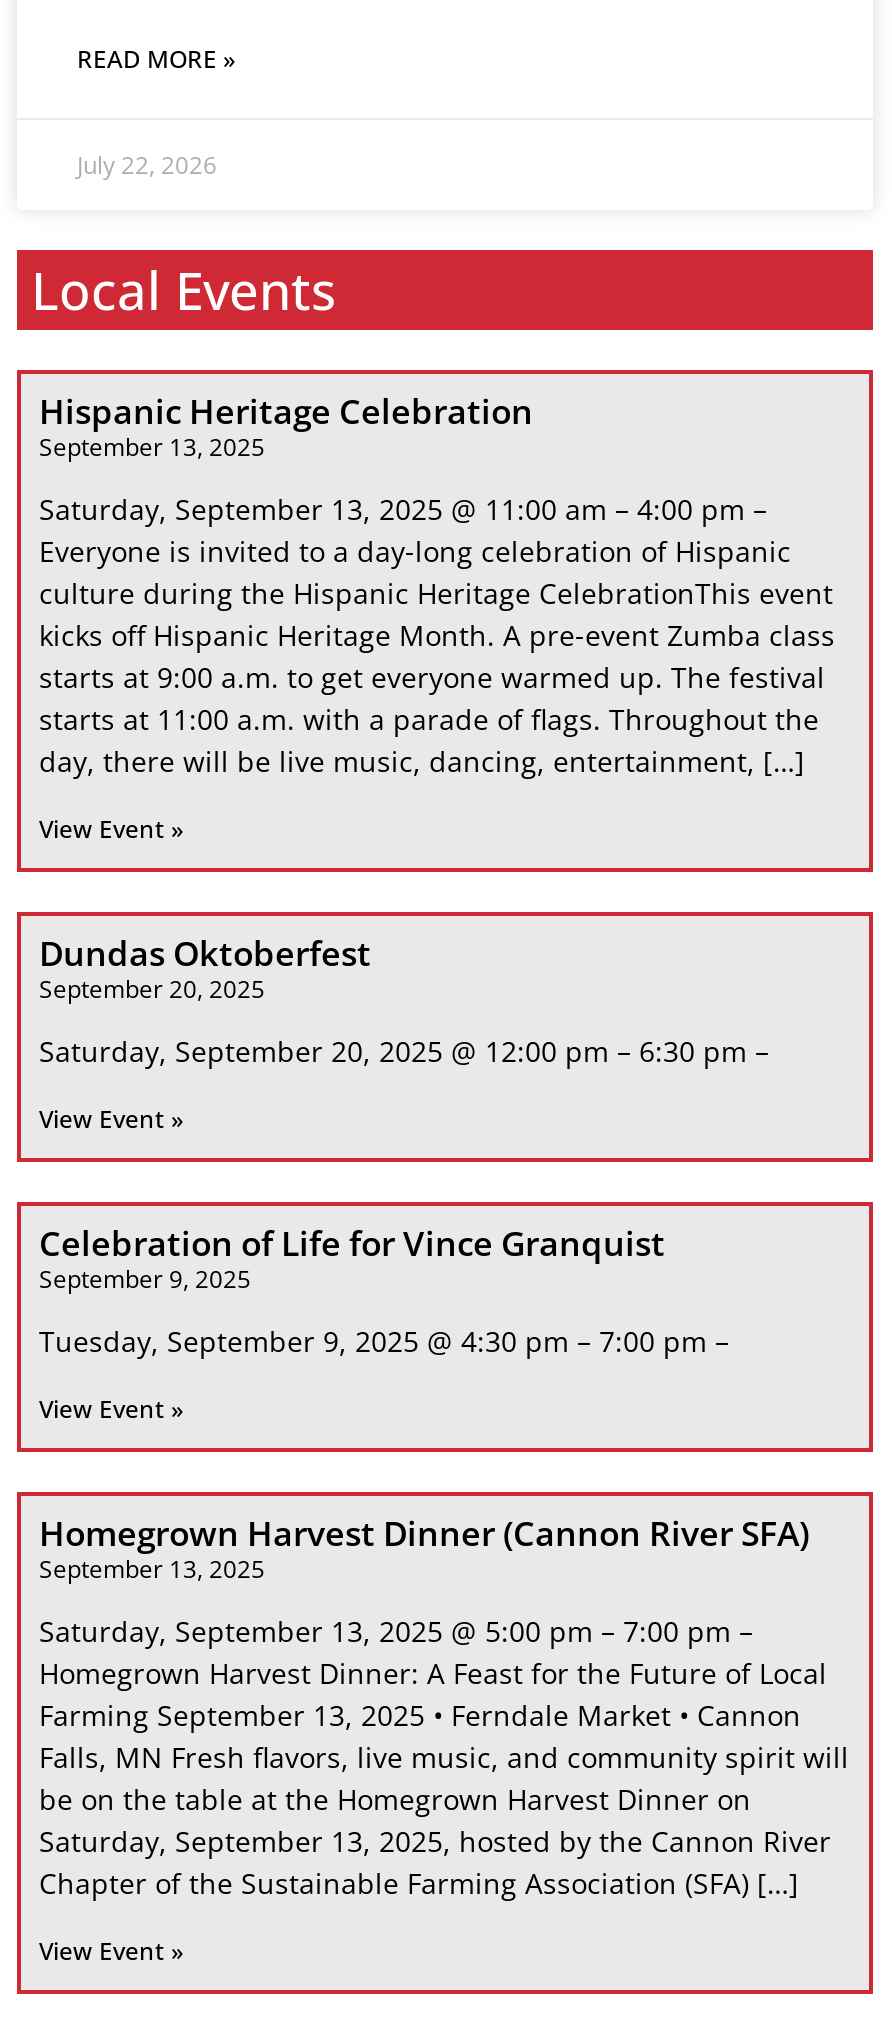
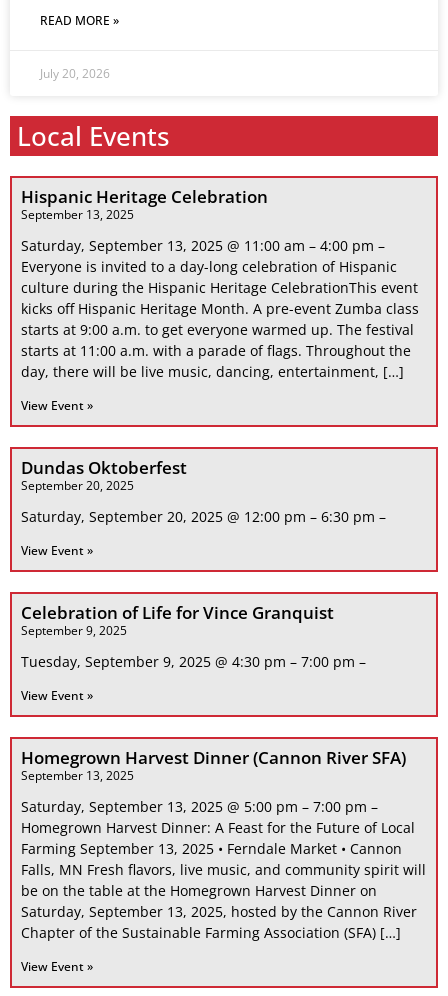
[77,147,217,181] July 22, 2026 -> [40,64,110,81] July 20, 2026

